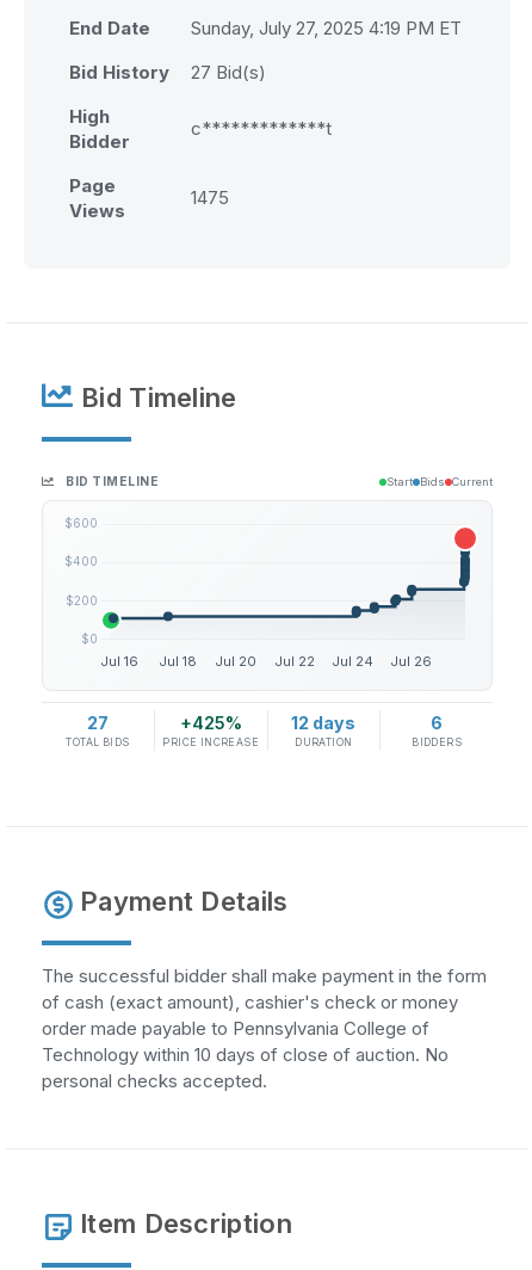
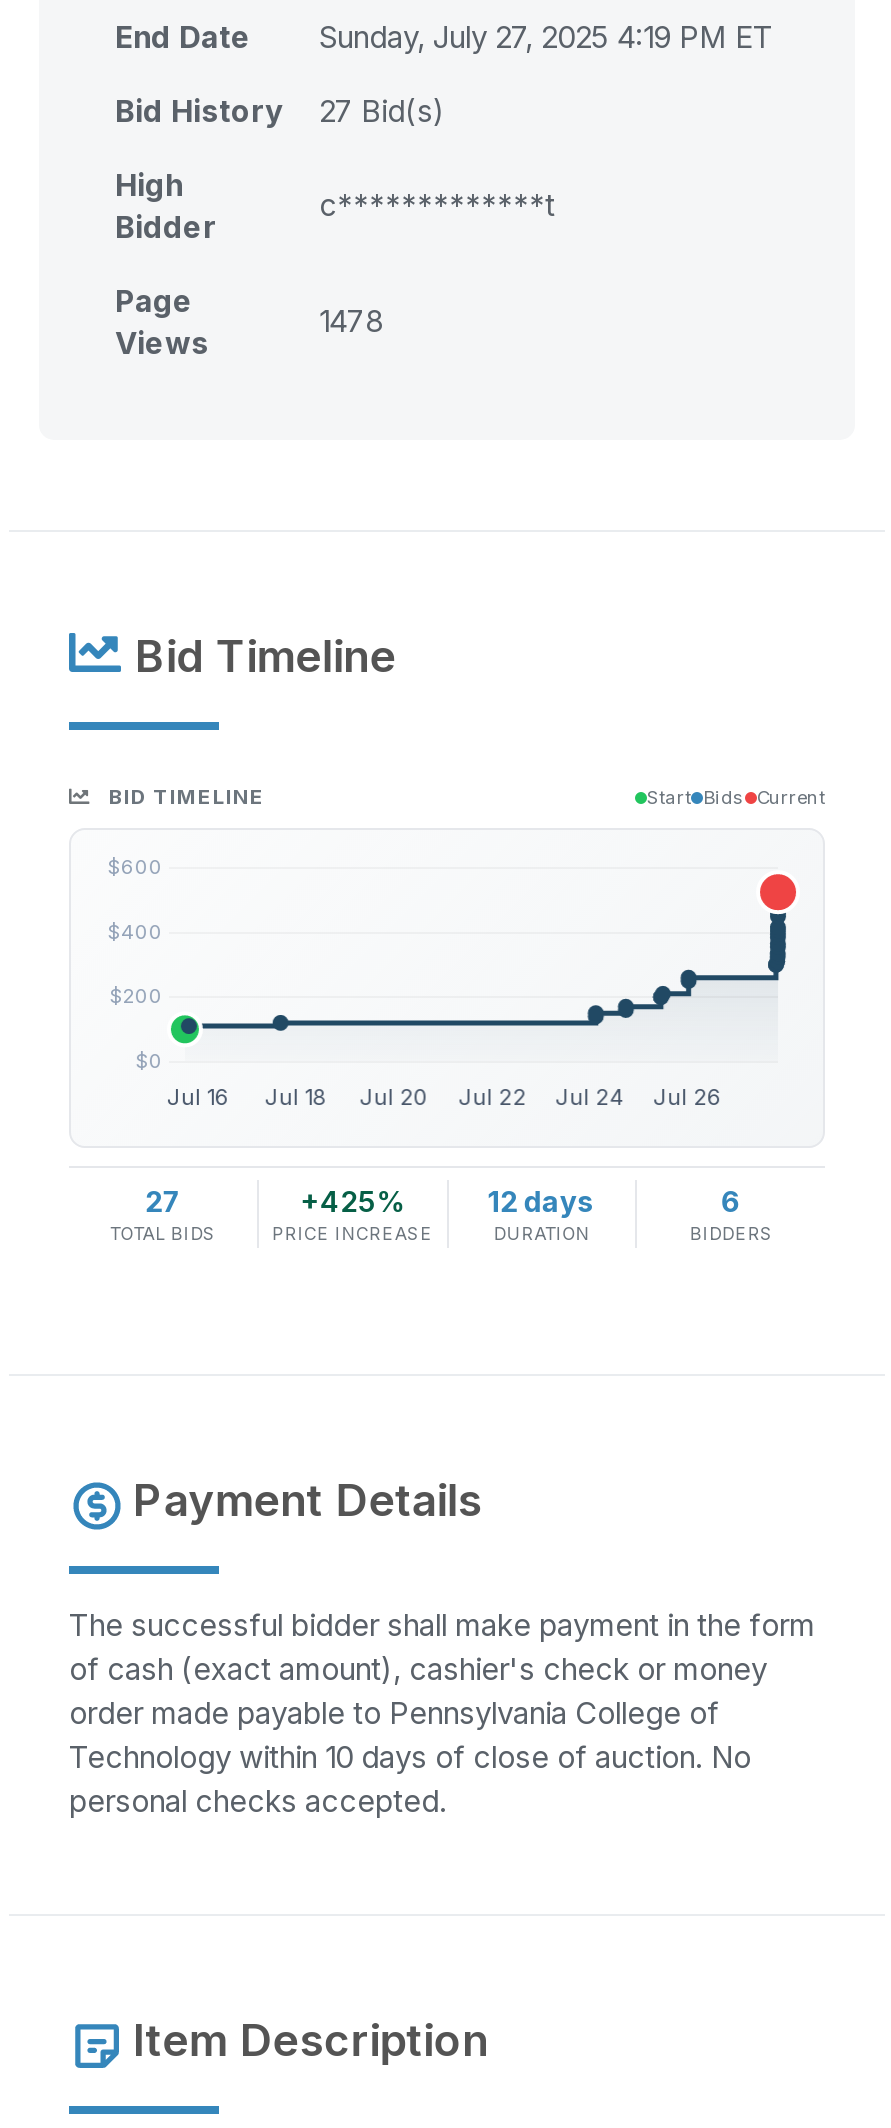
[191,186,229,209] 1475 -> [319,302,383,340] 1478

